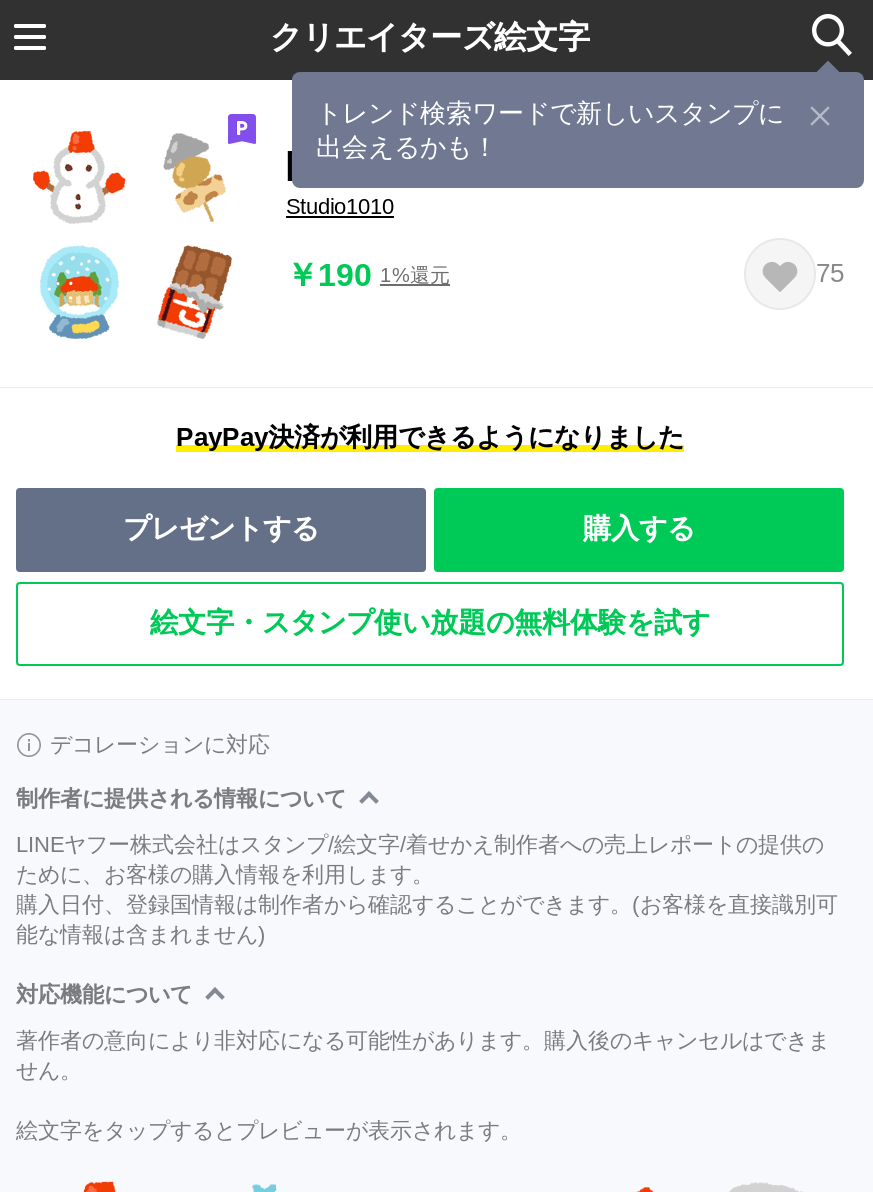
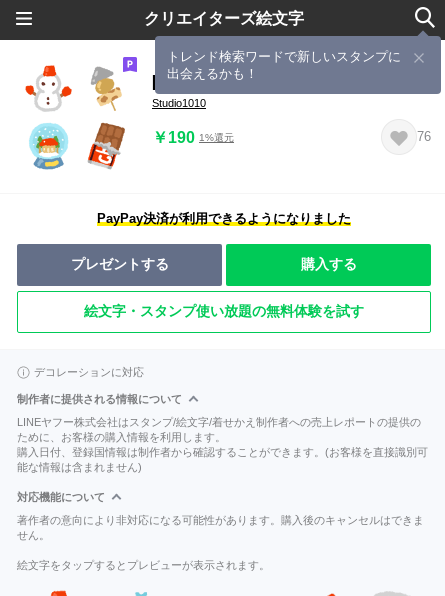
[816,258,844,288] 75 -> [417,129,431,144] 76

